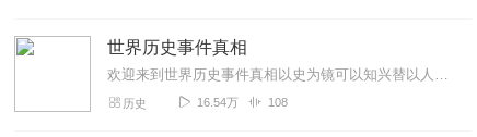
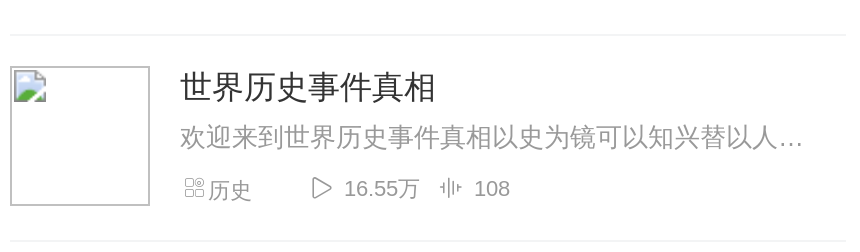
[197,96,238,109] 16.54万 -> [344,176,420,200] 16.55万

